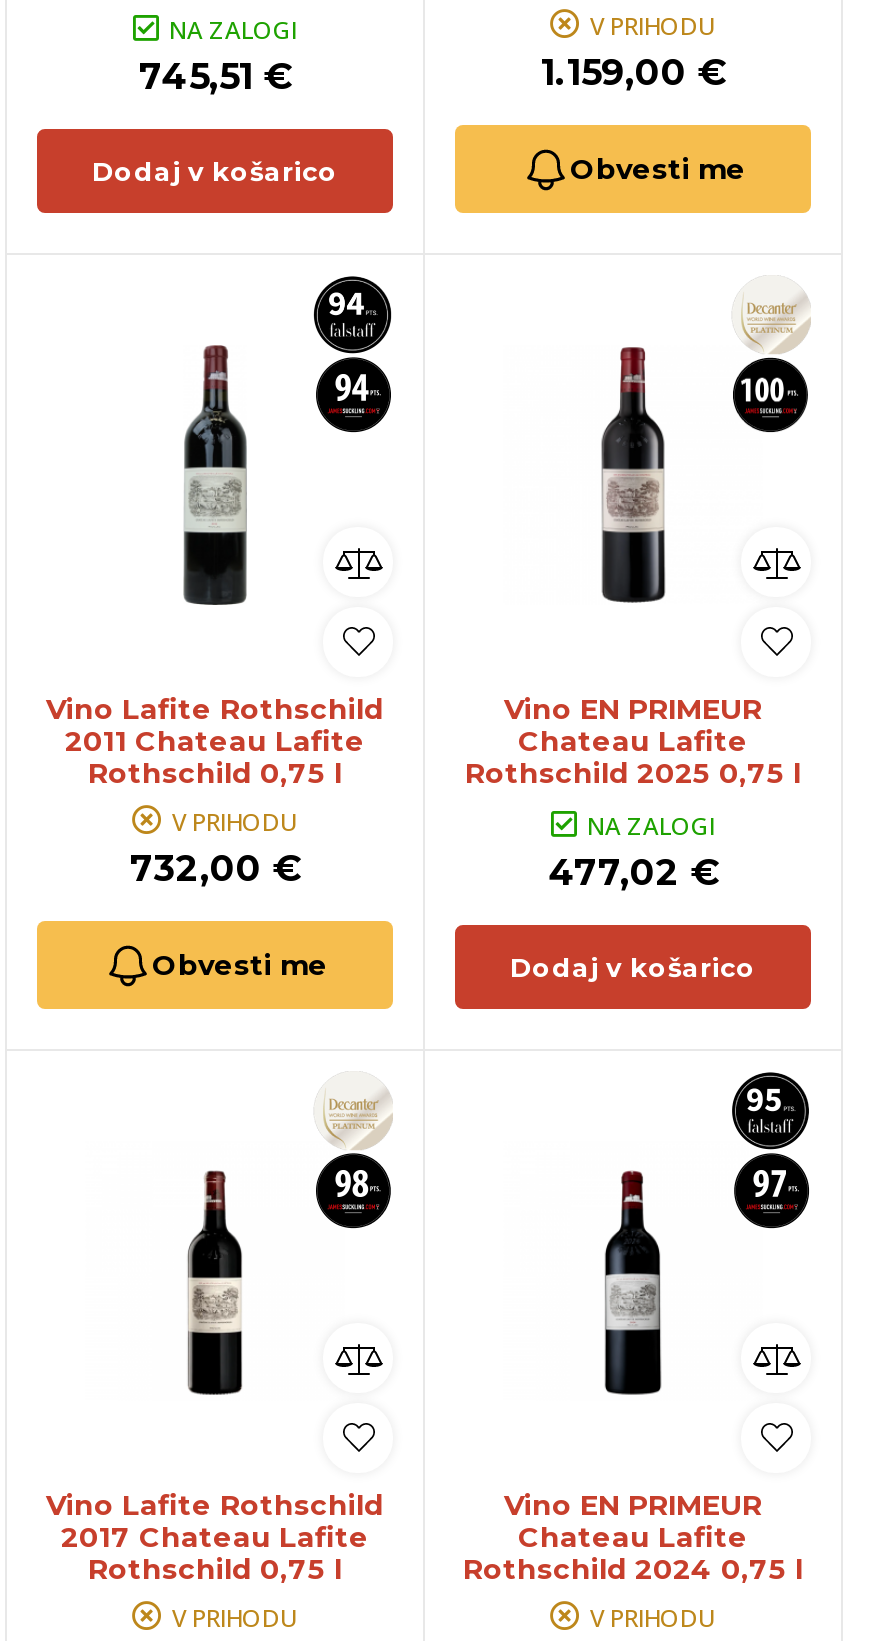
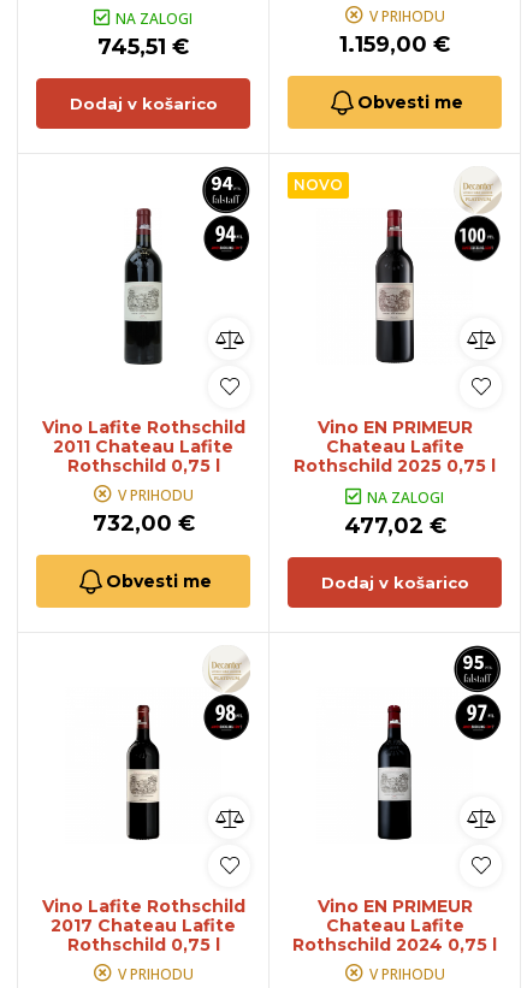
none -> [294,176,343,194] NOVO

